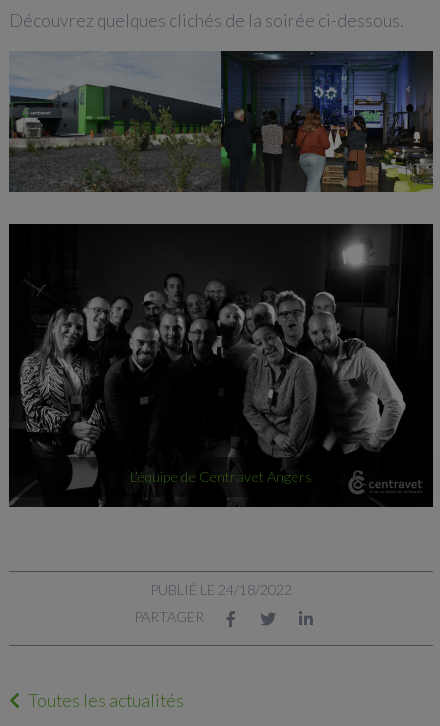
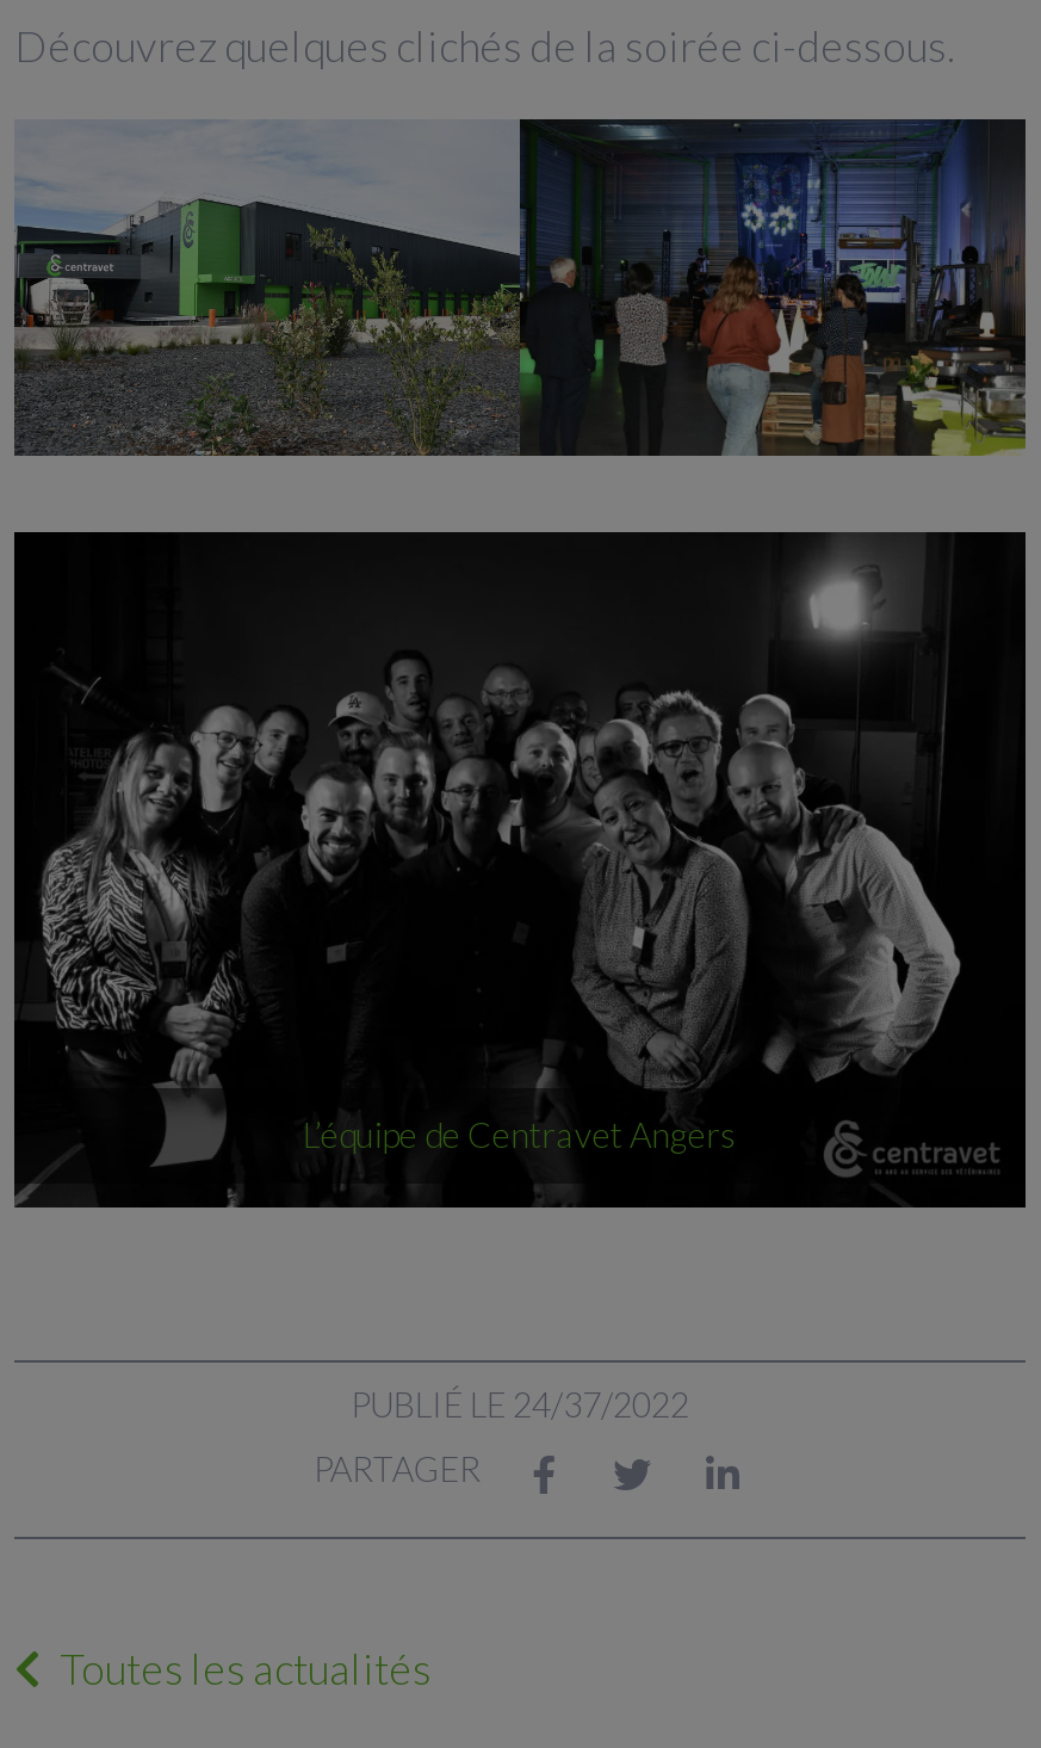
[150,581,292,598] PUBLIÉ LE 24/18/2022 -> [351,1385,689,1426] PUBLIÉ LE 24/37/2022

